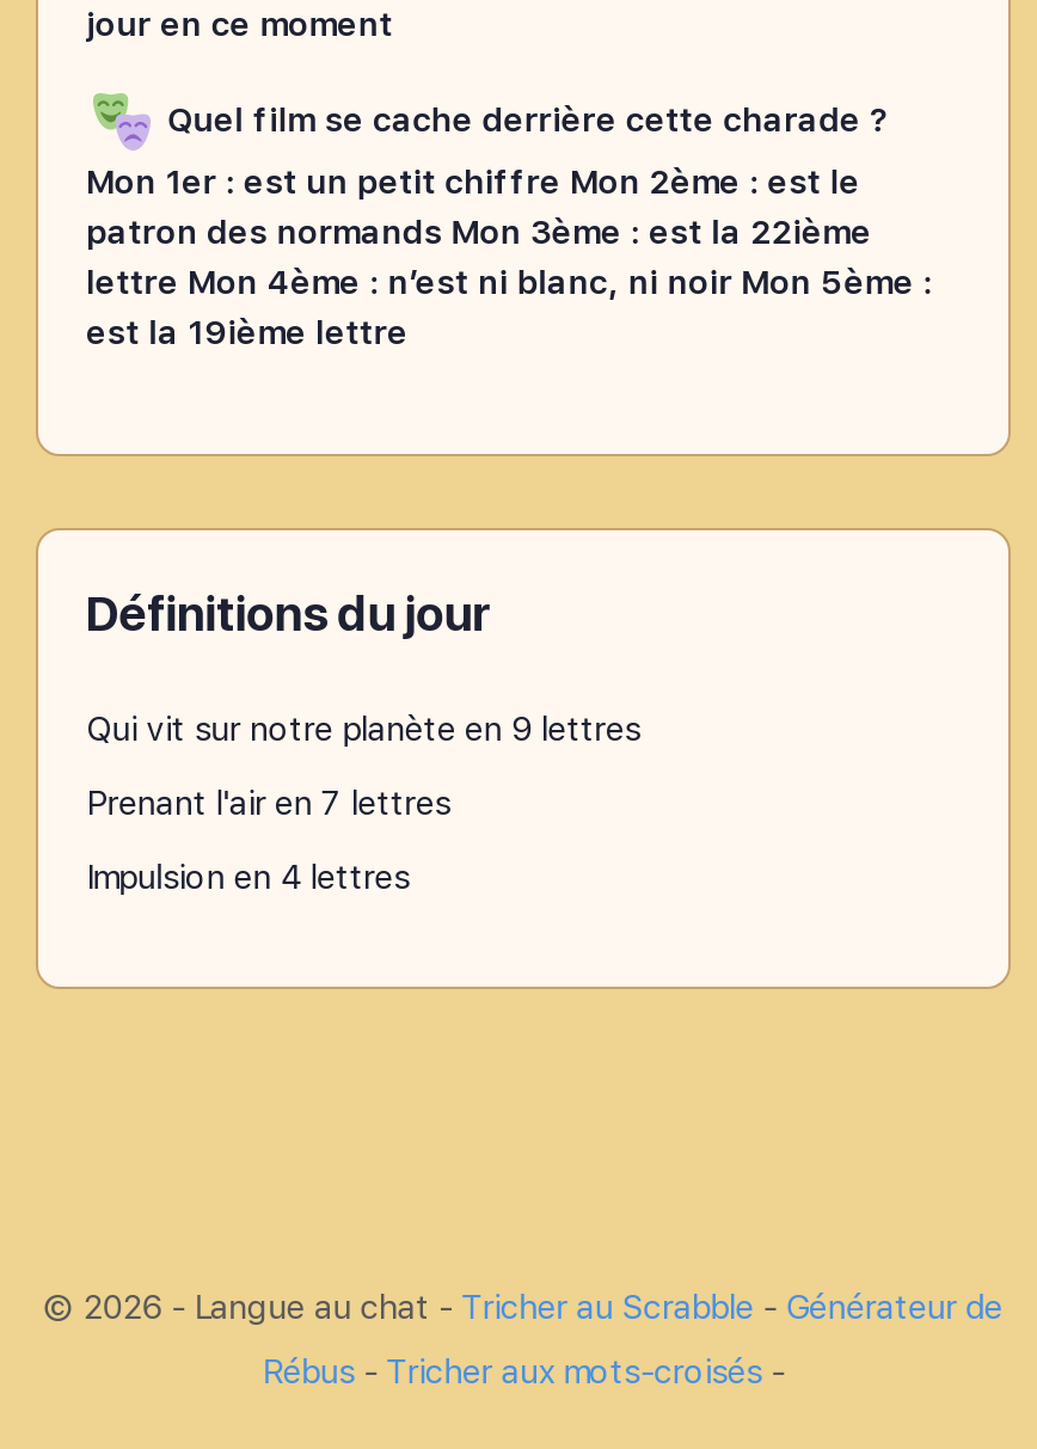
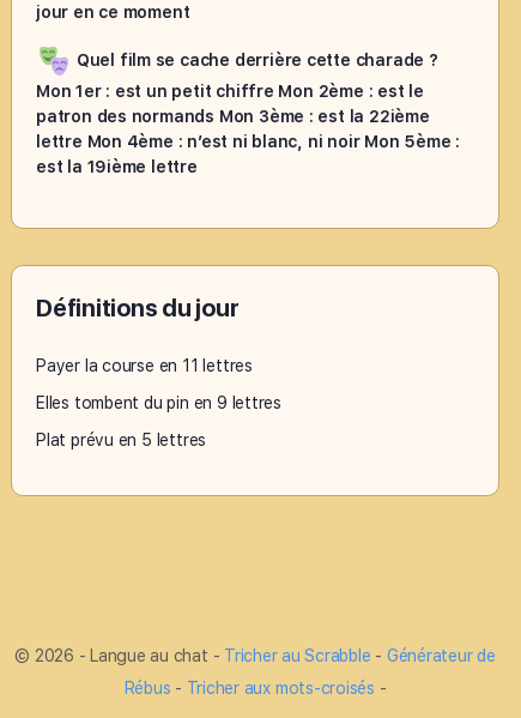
[86,710,640,748] Qui vit sur notre planète en 9 lettres -> [36,356,253,375] Payer la course en 11 lettres
[86,784,450,822] Prenant l'air en 7 lettres -> [36,393,282,413] Elles tombent du pin en 9 lettres
[86,858,410,896] Impulsion en 4 lettres -> [36,431,206,450] Plat prévu en 5 lettres

